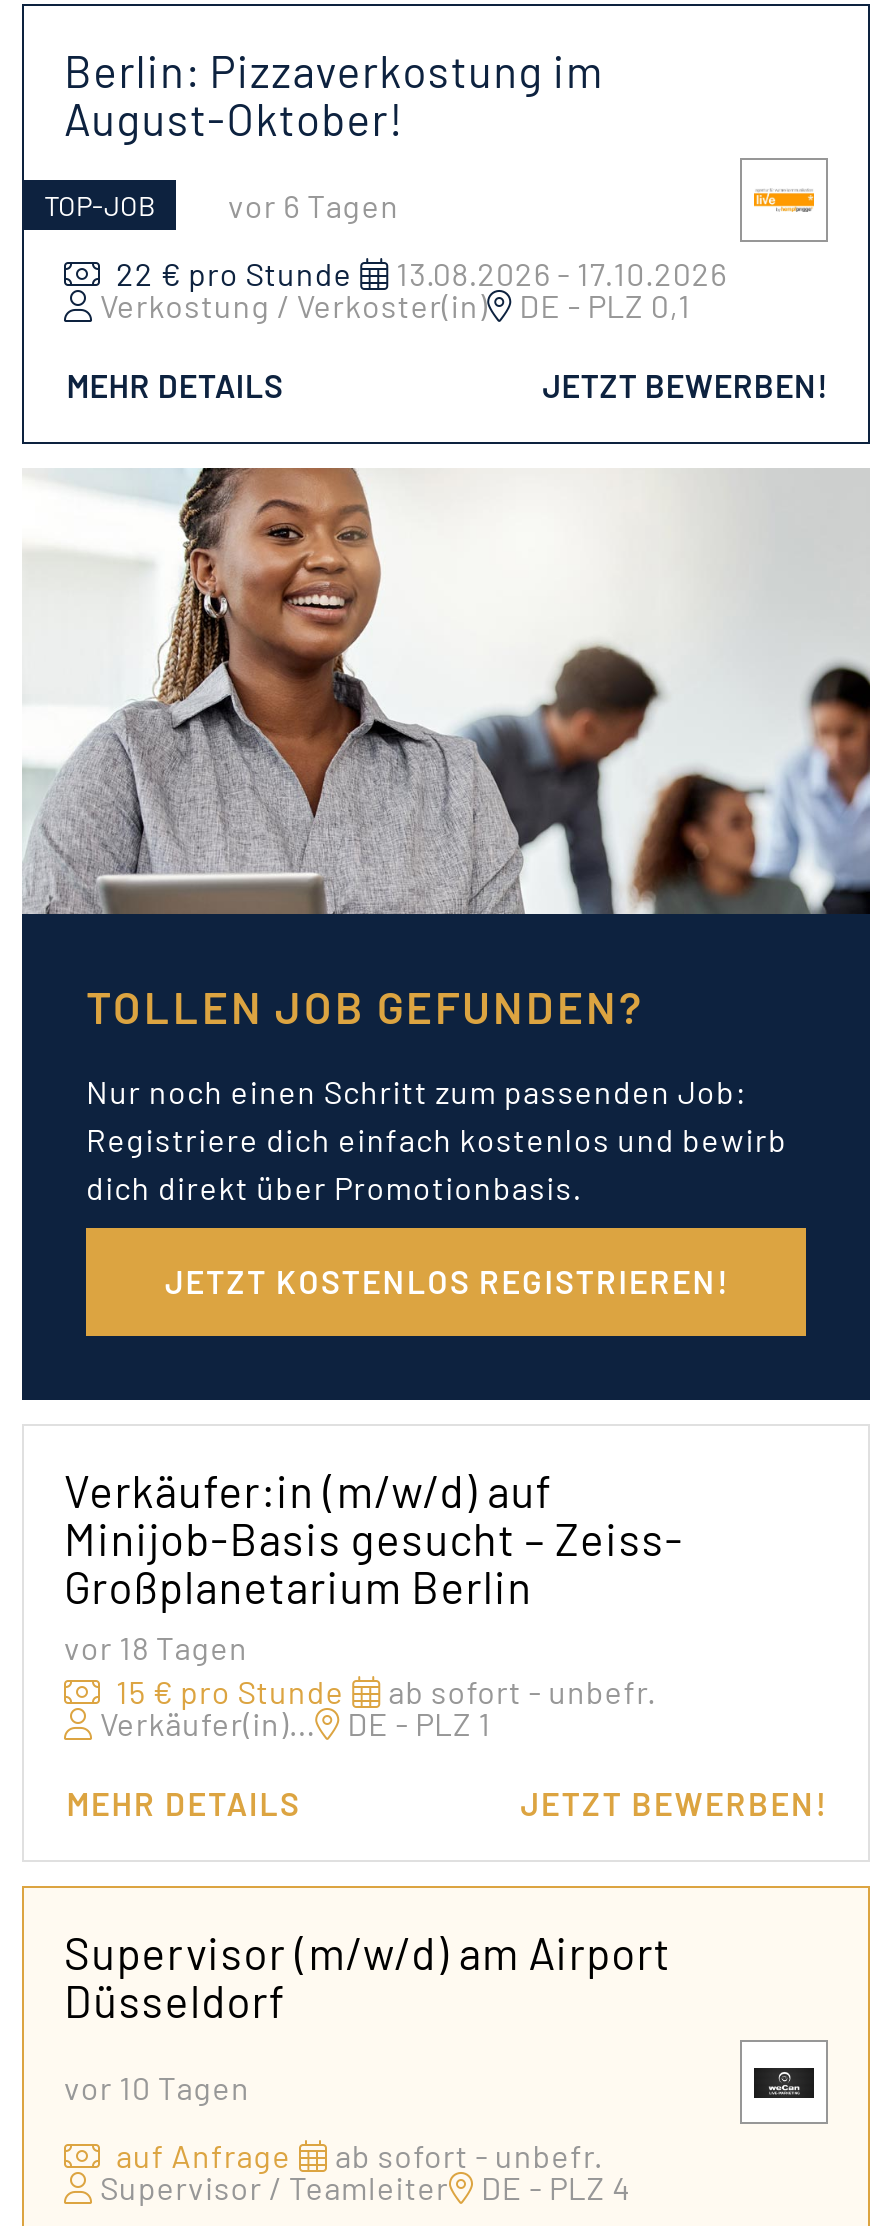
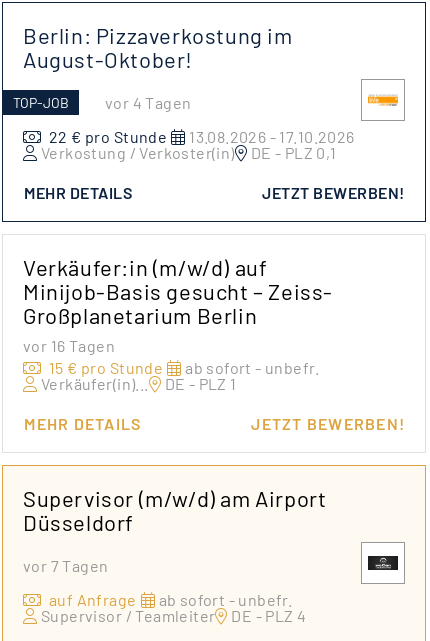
[228,185,399,223] vor 6 Tagen -> [105,92,191,111] vor 4 Tagen
[20,466,872,1400] [image] | TOLLEN JOB GEFUNDEN? | Nur noch einen Schritt zum passenden Job: | Registriere dich einfach kostenlos und bewirb | dich direkt über Promotionbasis. | JETZT KOSTENLOS REGISTRIEREN! -> none
[64,1628,248,1666] vor 18 Tagen -> [23,336,115,355] vor 16 Tagen
[64,2067,250,2105] vor 10 Tagen -> [23,555,108,574] vor 7 Tagen

